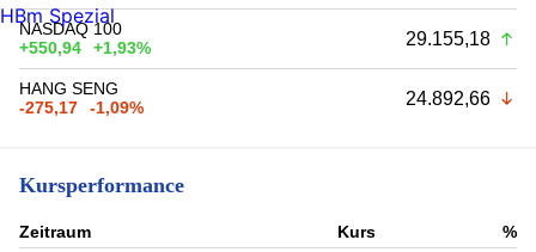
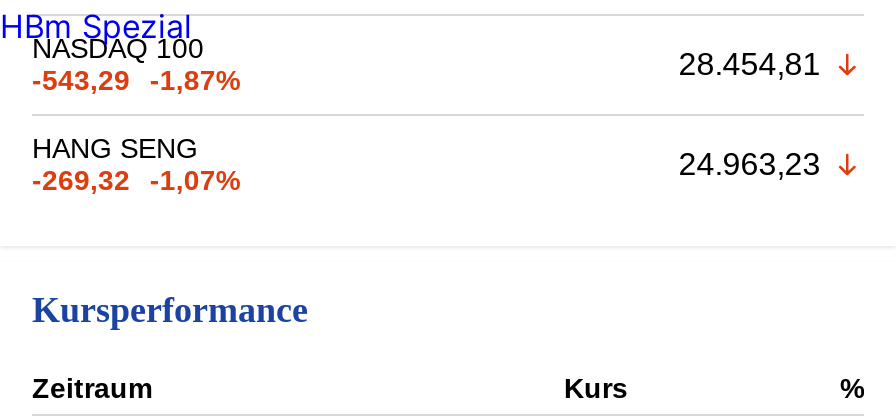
[406,29,491,49] 29.155,18 -> [679,48,821,82] 28.454,81
[19,38,81,57] +550,94 -> [32,64,130,96] -543,29
[93,38,151,57] +1,93% -> [150,64,240,96] -1,87%
[406,88,491,109] 24.892,66 -> [679,148,821,182] 24.963,23
[19,98,78,117] -275,17 -> [32,164,130,196] -269,32
[89,98,143,117] -1,09% -> [150,164,240,196] -1,07%

